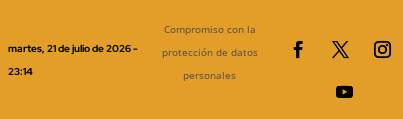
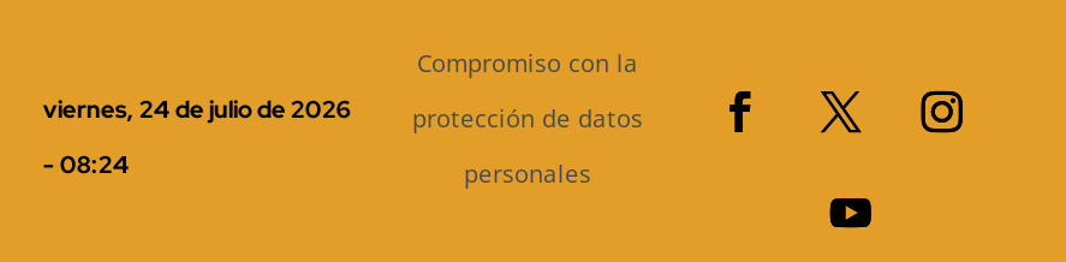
[8,41,138,54] martes, 21 de julio de 2026 - -> [43,93,351,124] viernes, 24 de julio de 2026
[8,64,33,77] 23:14 -> [43,148,130,179] - 08:24

